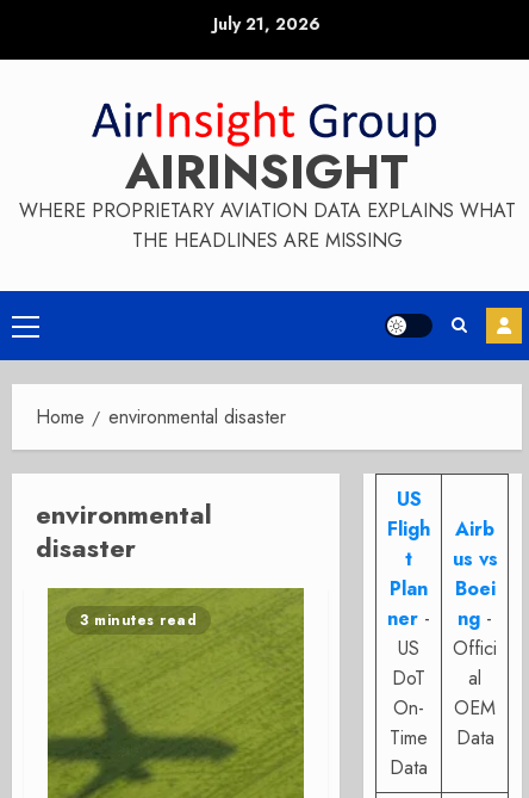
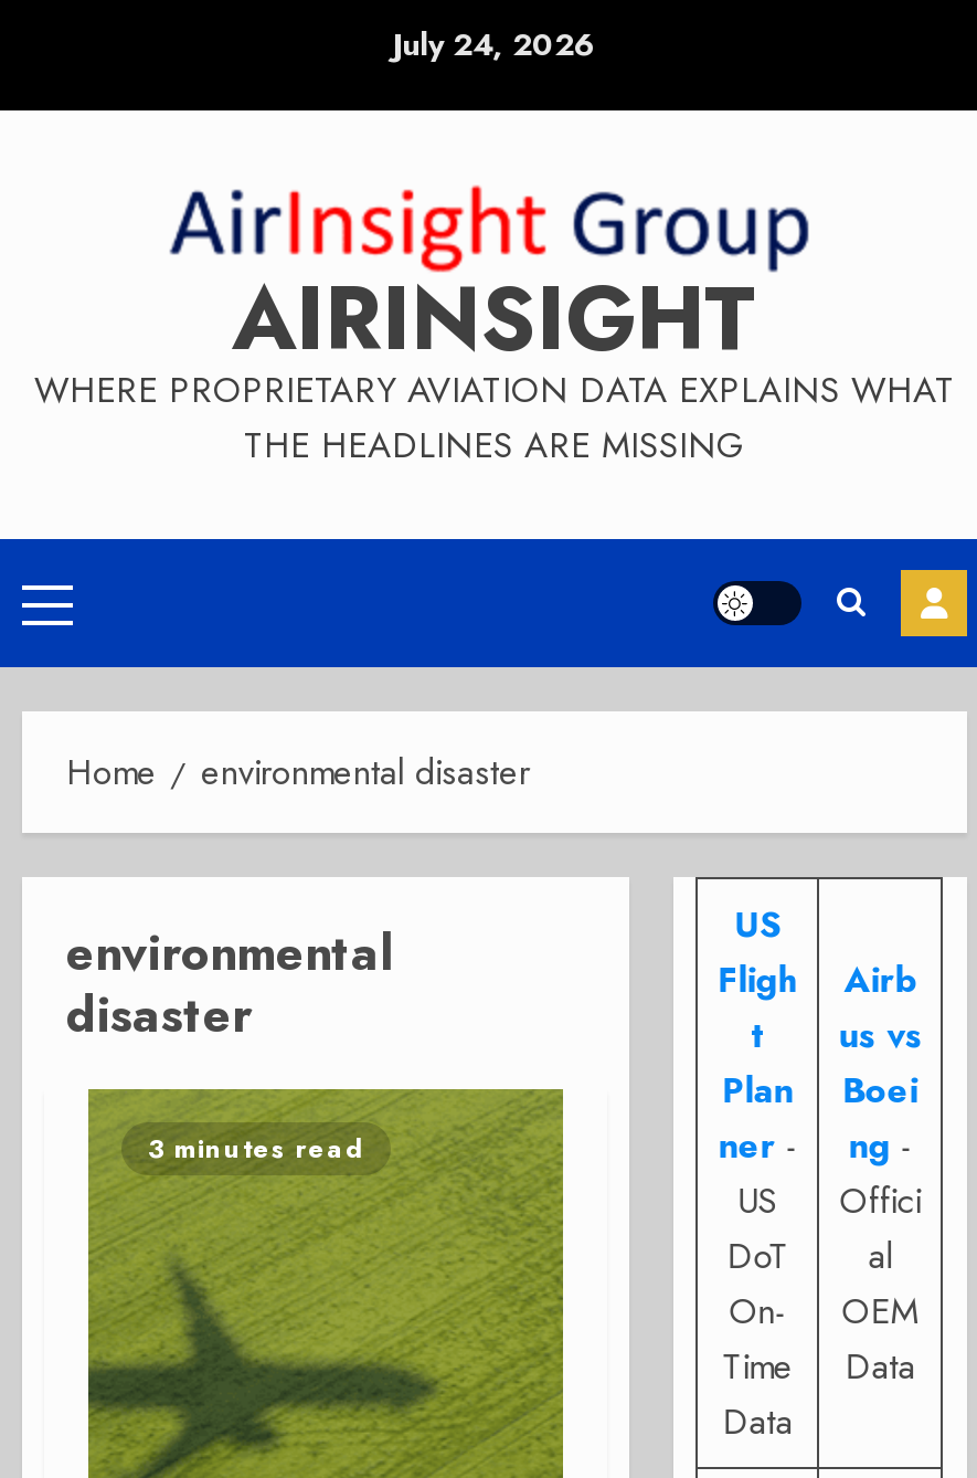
[213,12,320,36] July 21, 2026 -> [393,22,596,66] July 24, 2026

